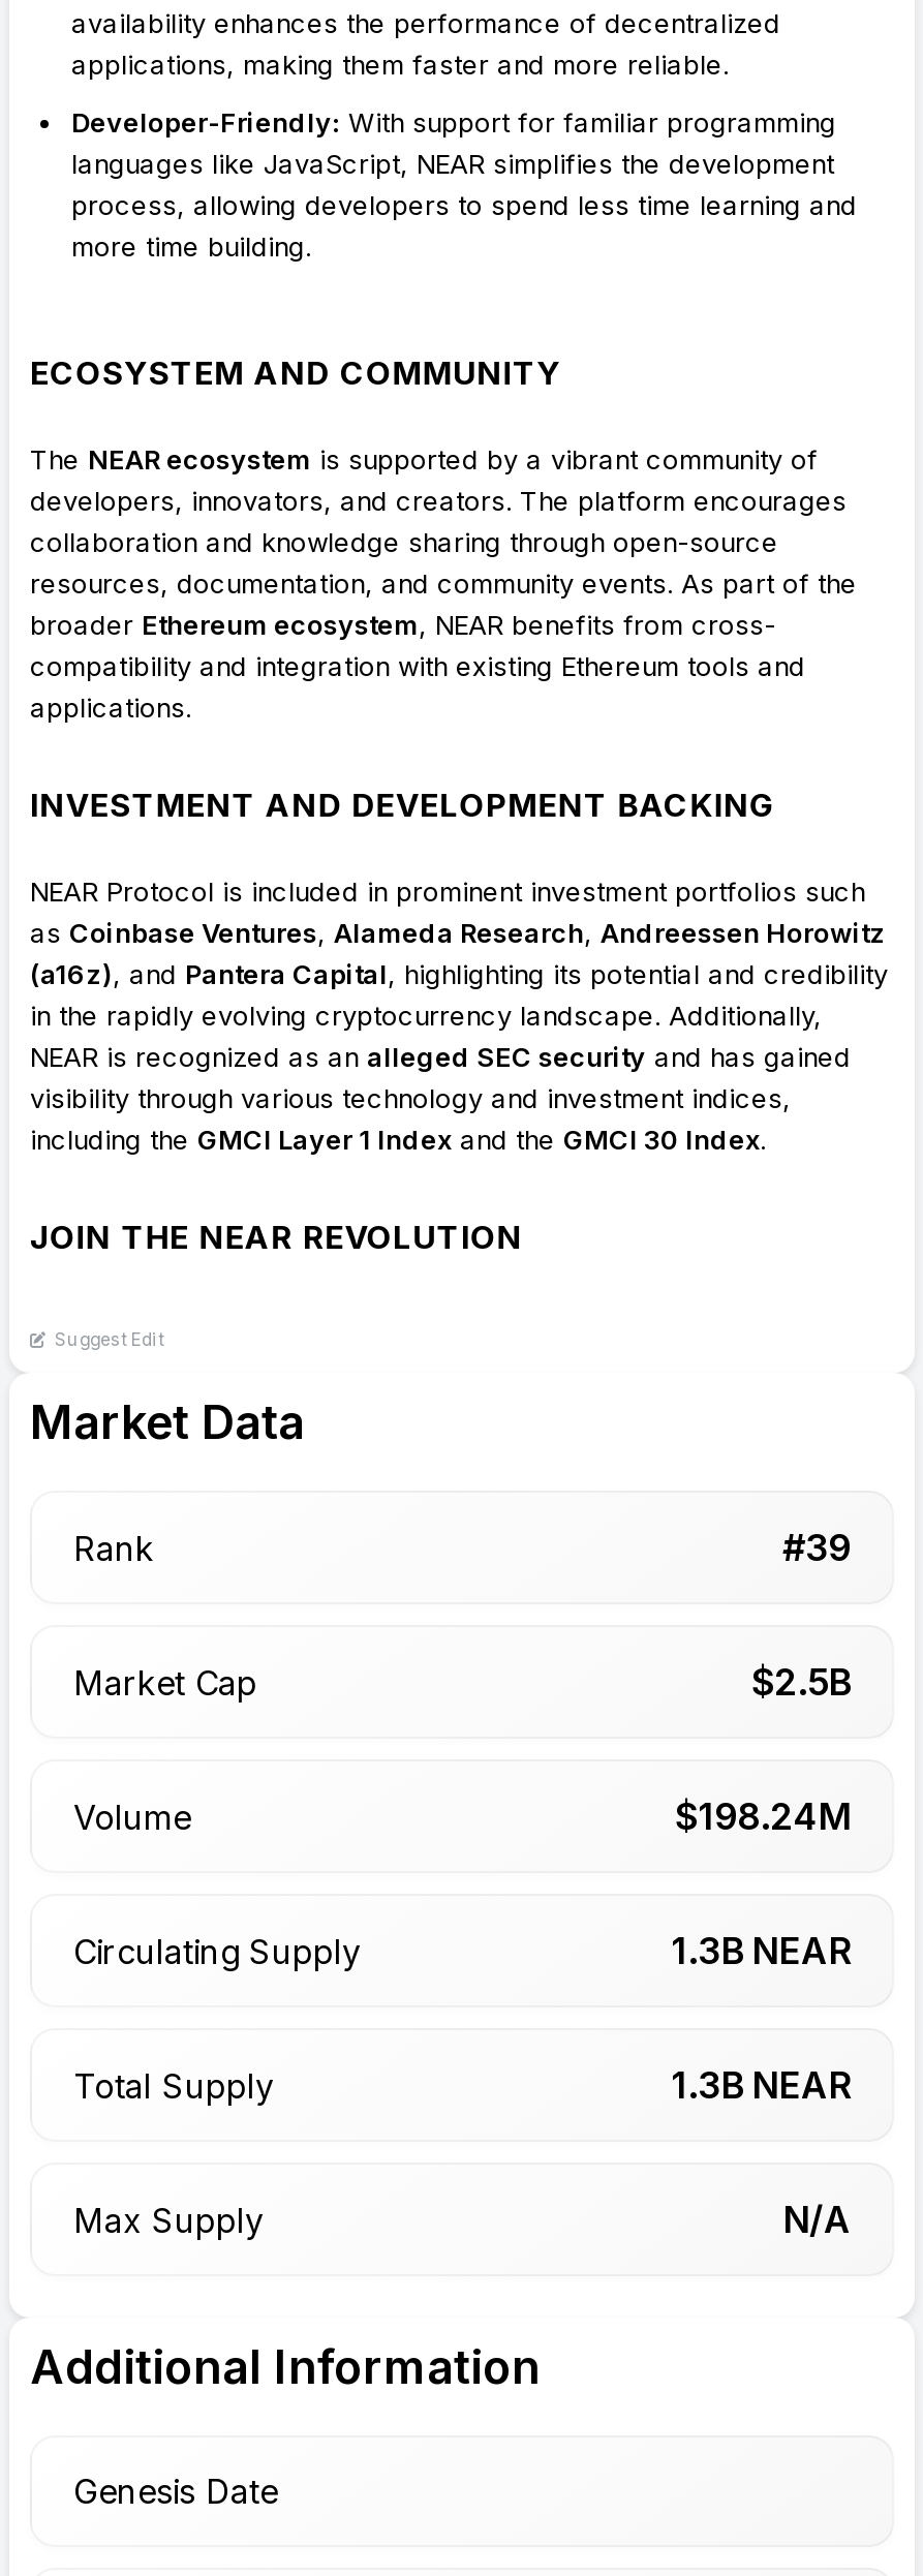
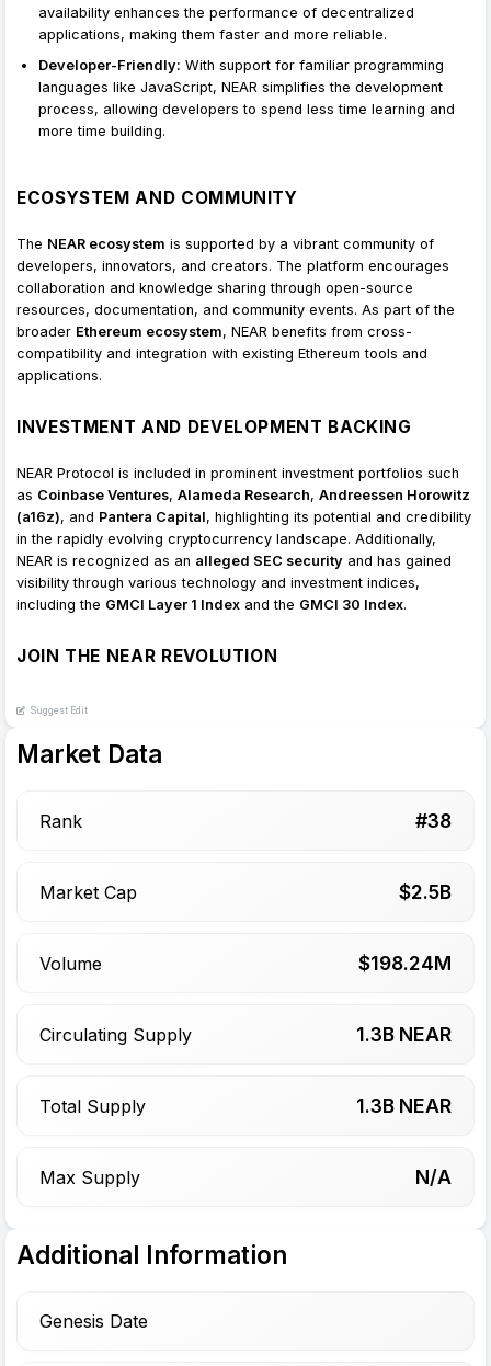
[782,1526,851,1569] #39 -> [415,809,452,832] #38

